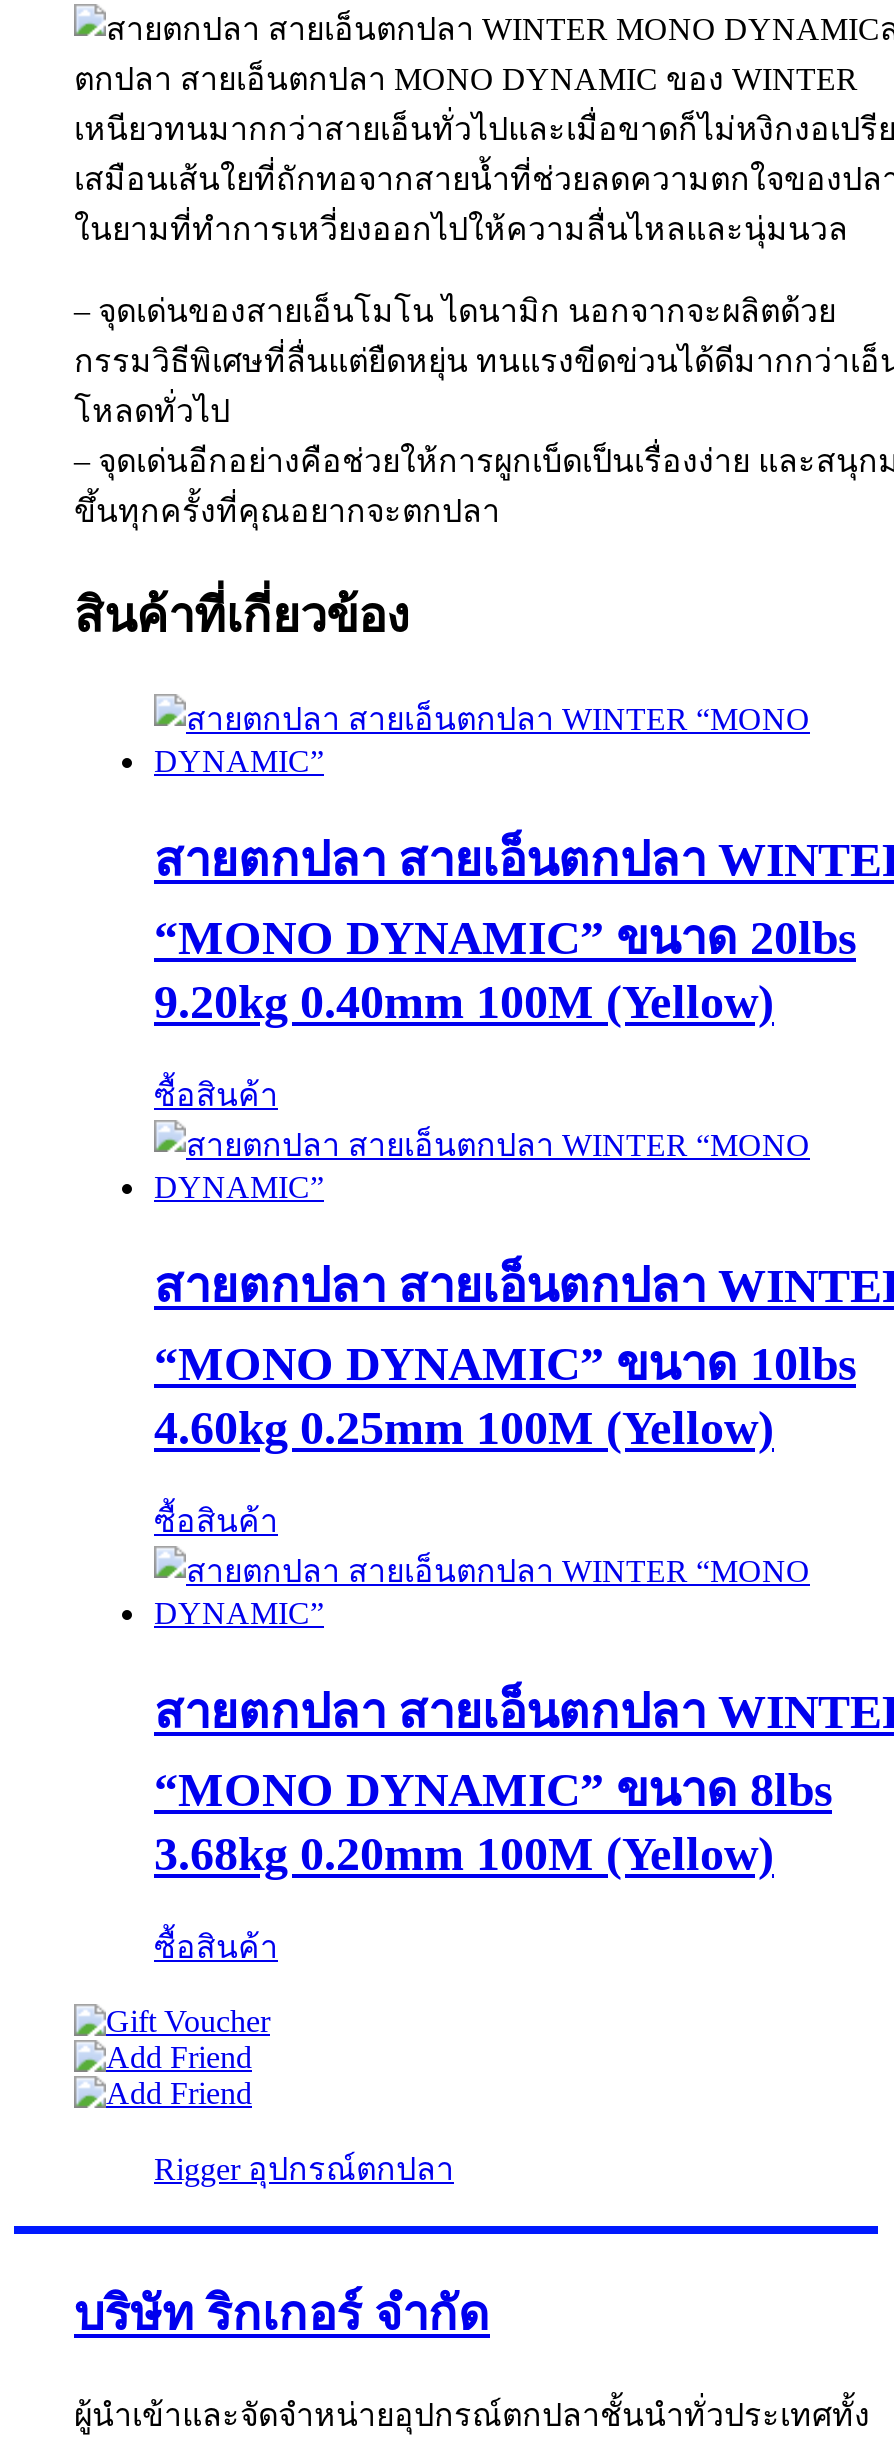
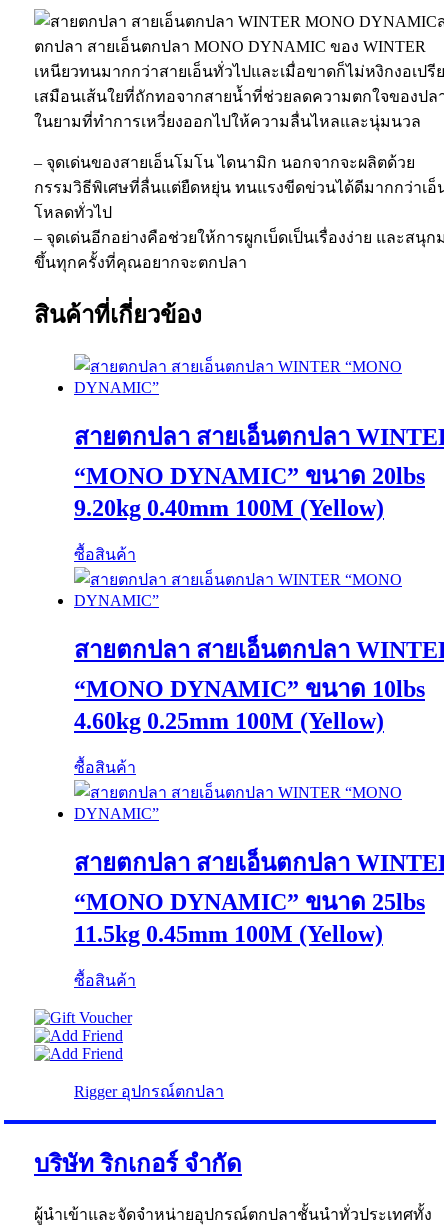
[154,1764,832,1816] “MONO DYNAMIC” ขนาด 8lbs -> [74,889,425,915] “MONO DYNAMIC” ขนาด 25lbs
[154,1828,774,1880] 3.68kg 0.20mm 100M (Yellow) -> [74,921,383,947] 11.5kg 0.45mm 100M (Yellow)

